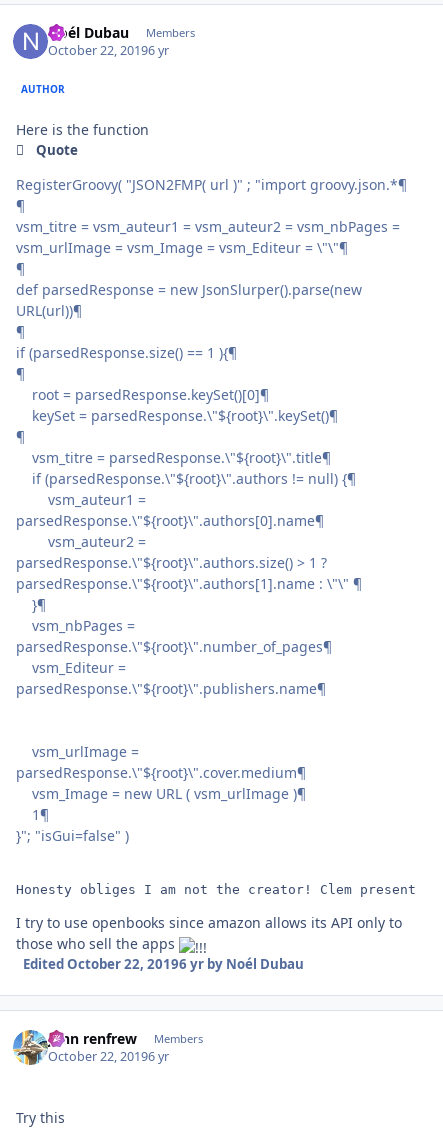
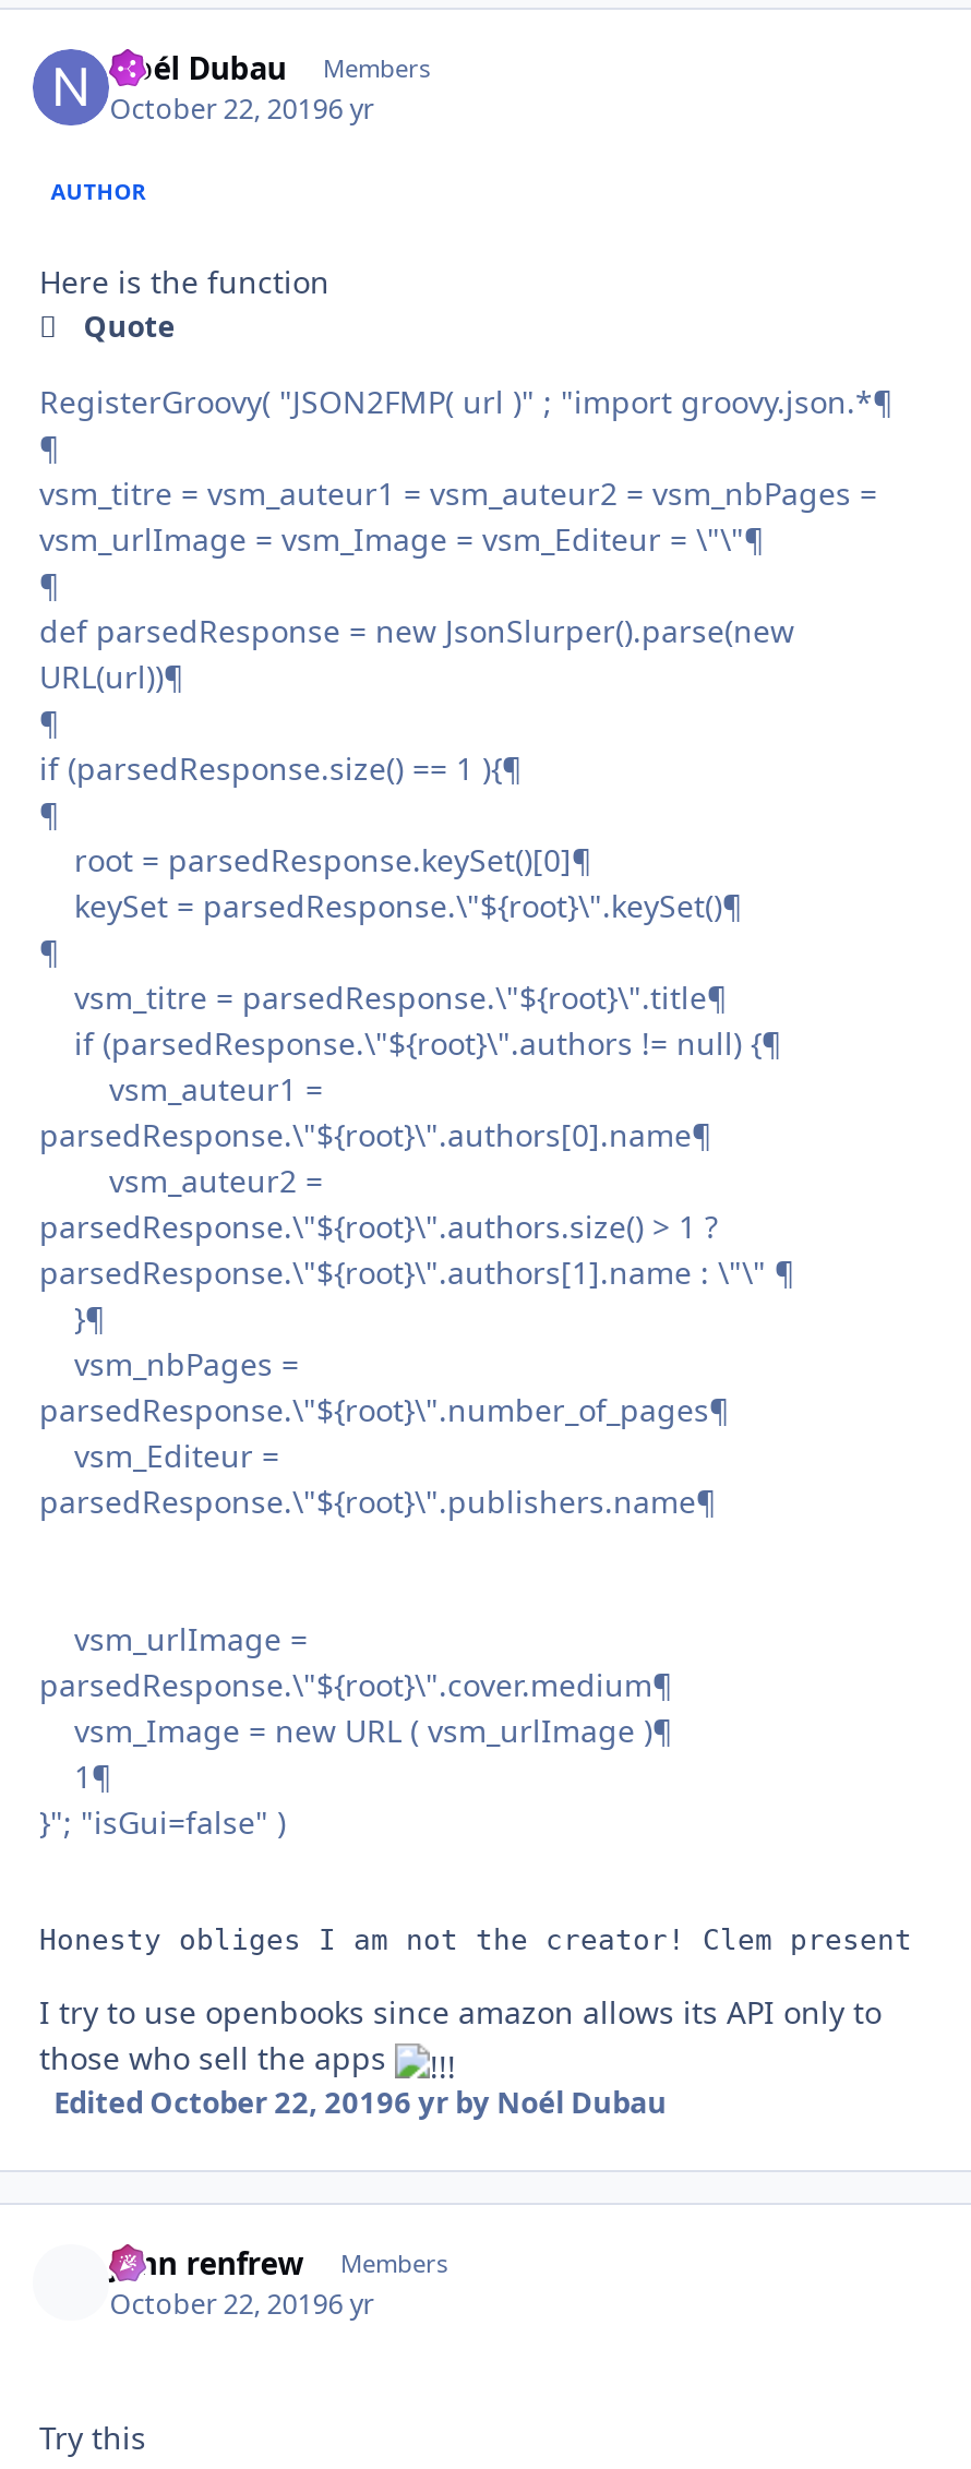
[12,1029,45,1066] [image] -> none

